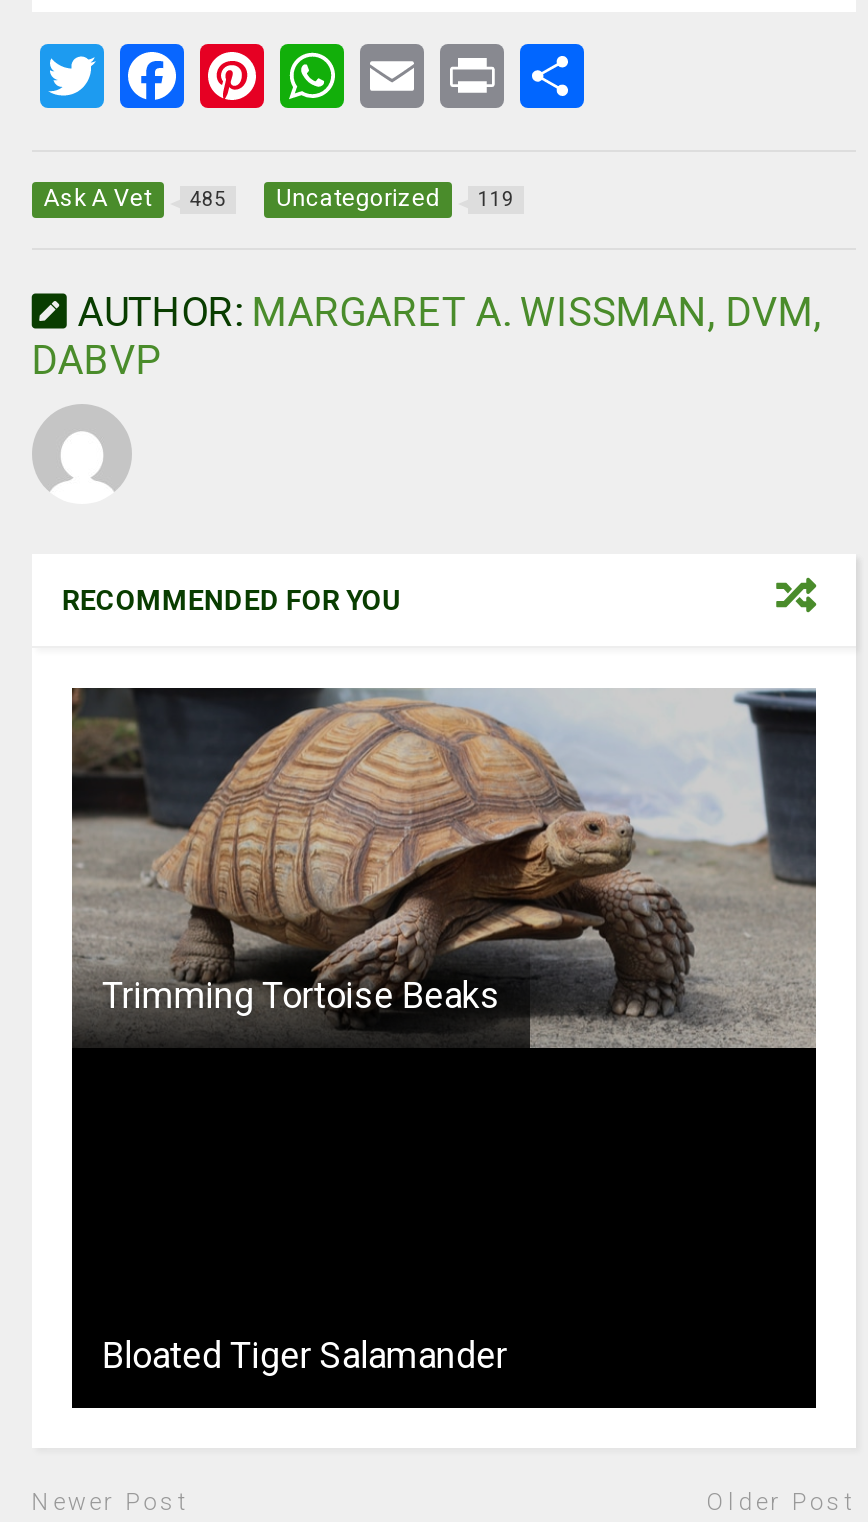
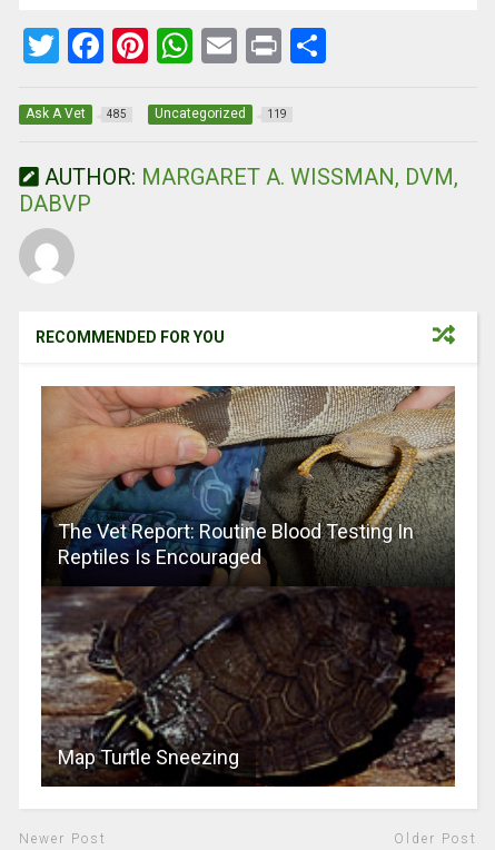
[70,686,818,1410] [image] | Trimming Tortoise Beaks -> [40,385,456,788] [image] | The Vet Report: Routine Blood Testing In | Reptiles Is Encouraged
[102,1334,508,1376] Bloated Tiger Salamander -> [58,746,239,769] Map Turtle Sneezing

